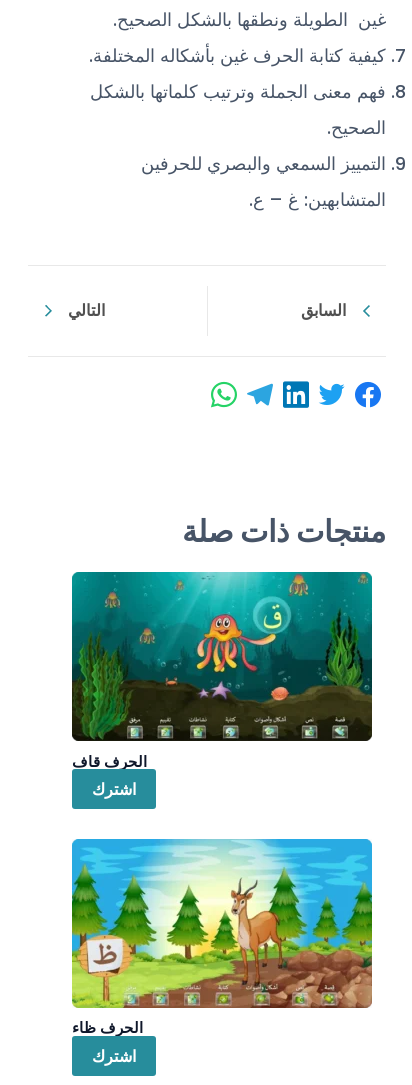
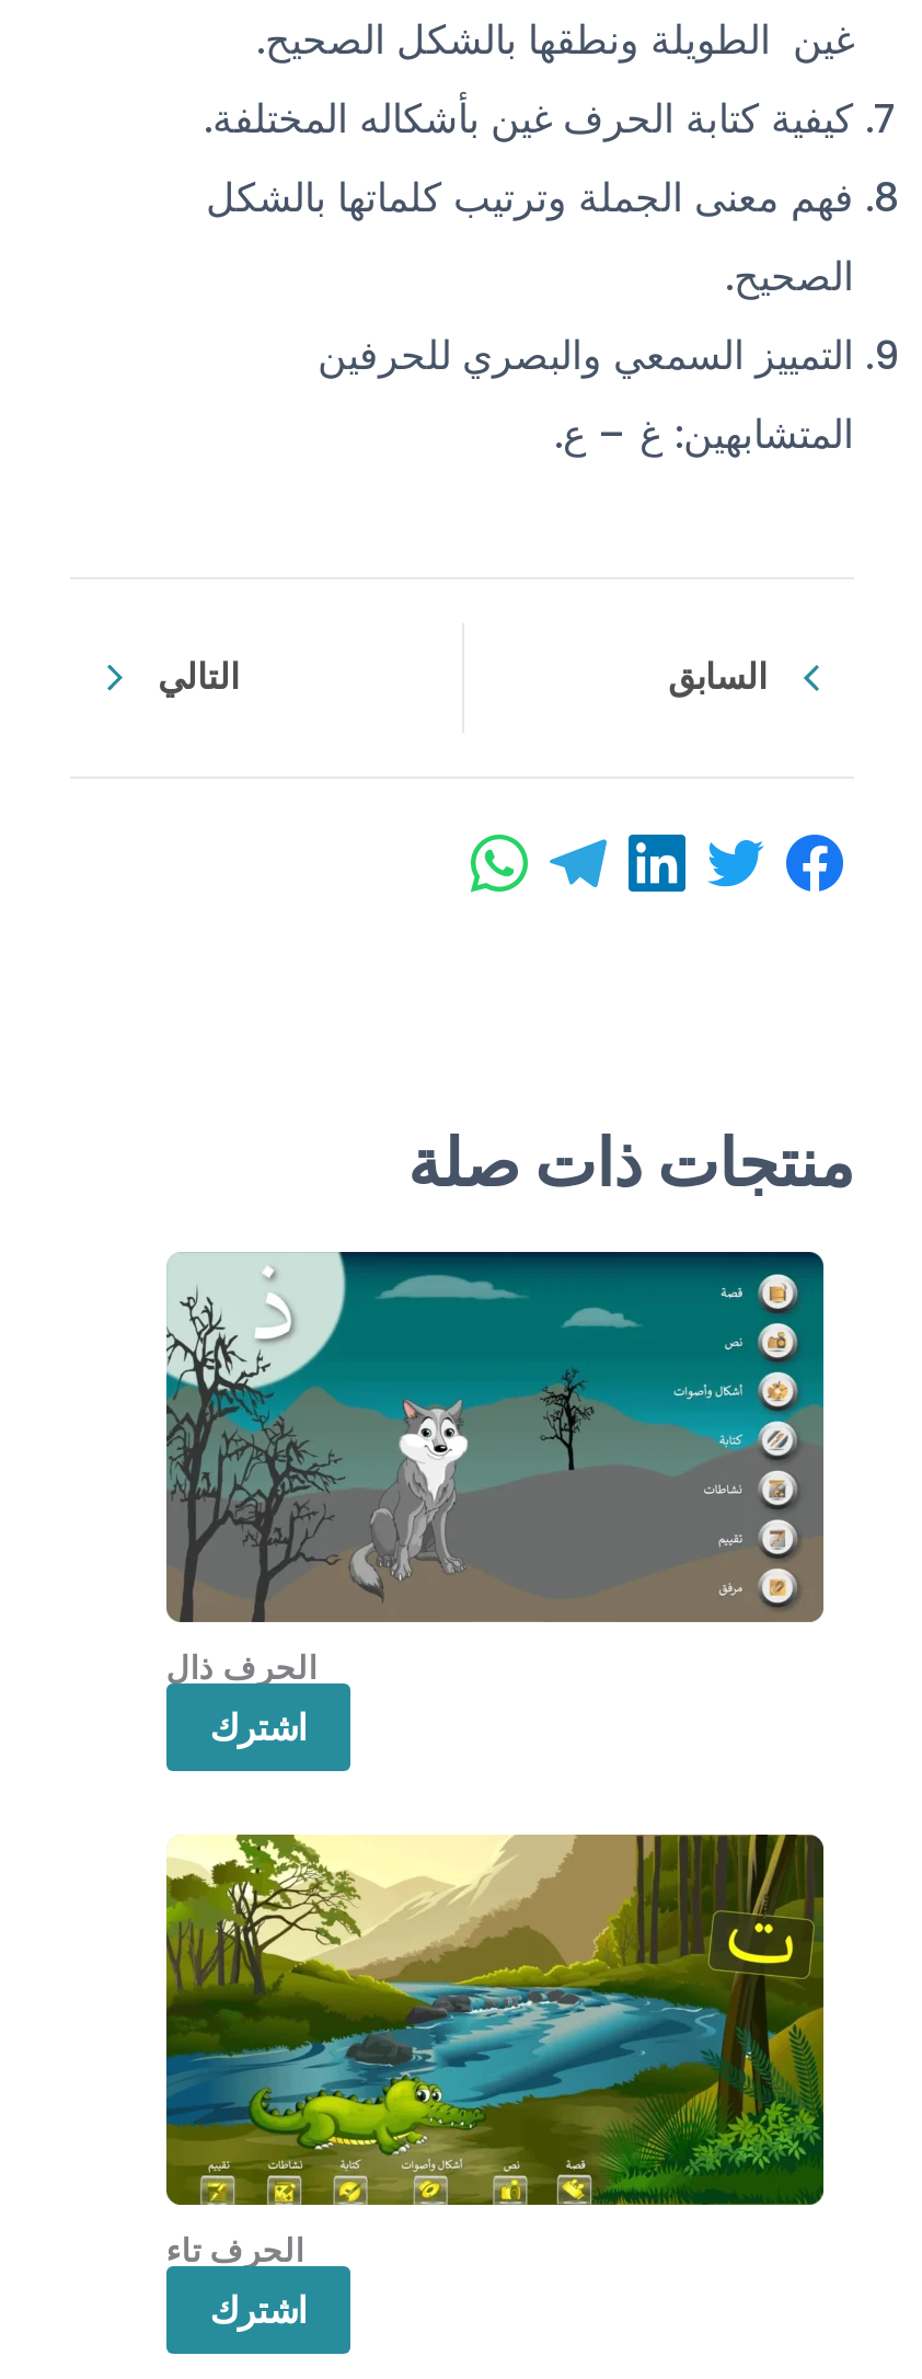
[71,571,373,772] [image] | الحرف قاف -> [166,1249,826,1689] [image] | الحرف ذال
[71,838,373,1038] [image] | الحرف ظاء -> [164,1831,826,2272] [image] | الحرف تاء

